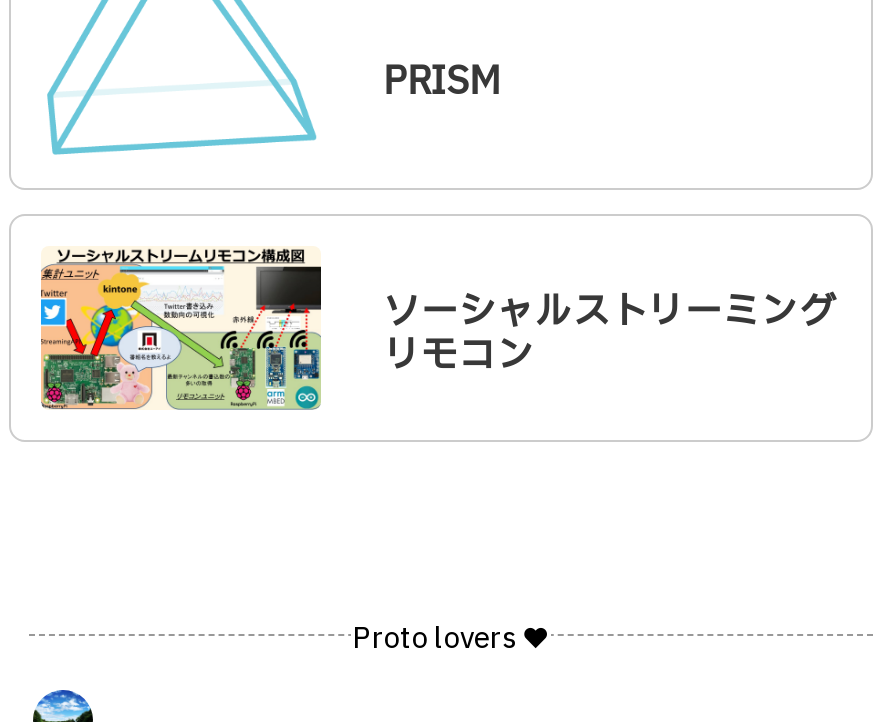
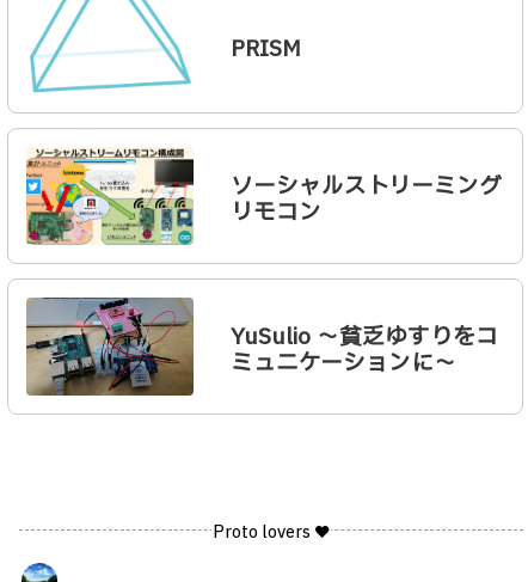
none -> [25,296,498,397] [image] | YuSulio 〜貧乏ゆすりをコ | ミュニケーションに〜

